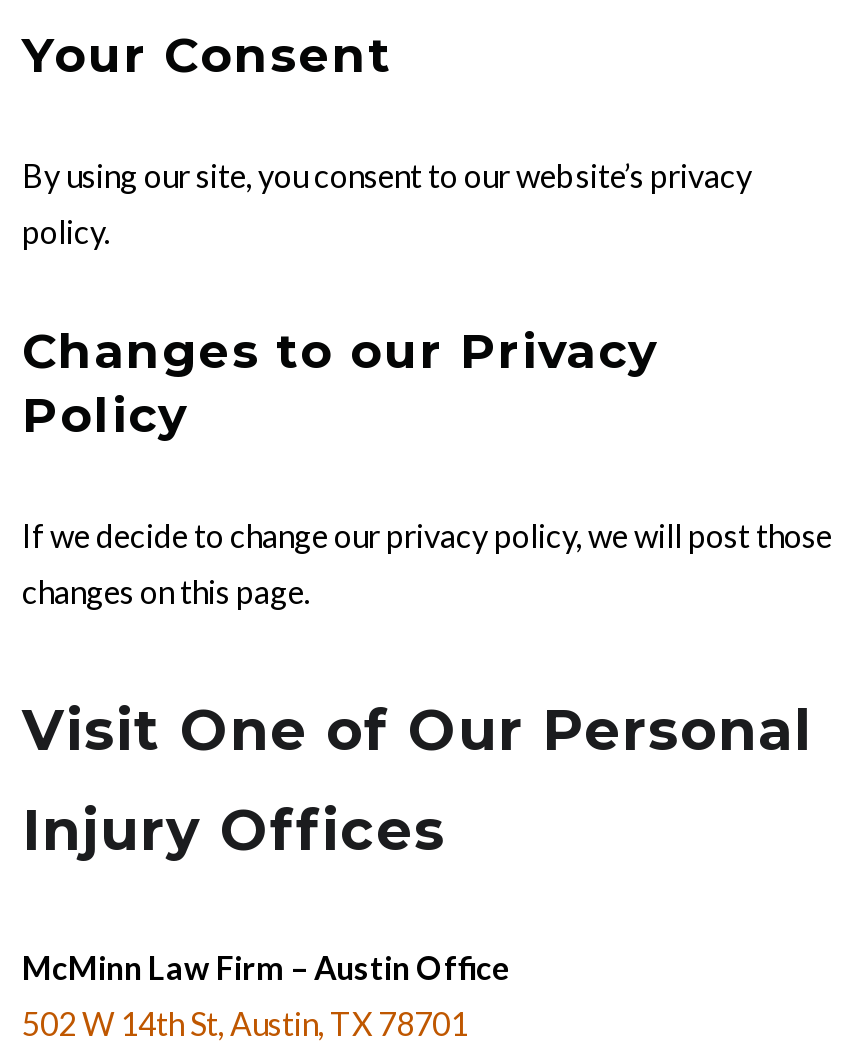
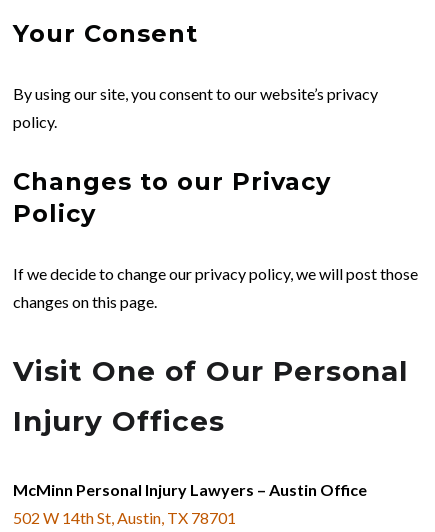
[22,948,510,986] McMinn Law Firm – Austin Office -> [13,480,367,499] McMinn Personal Injury Lawyers – Austin Office

